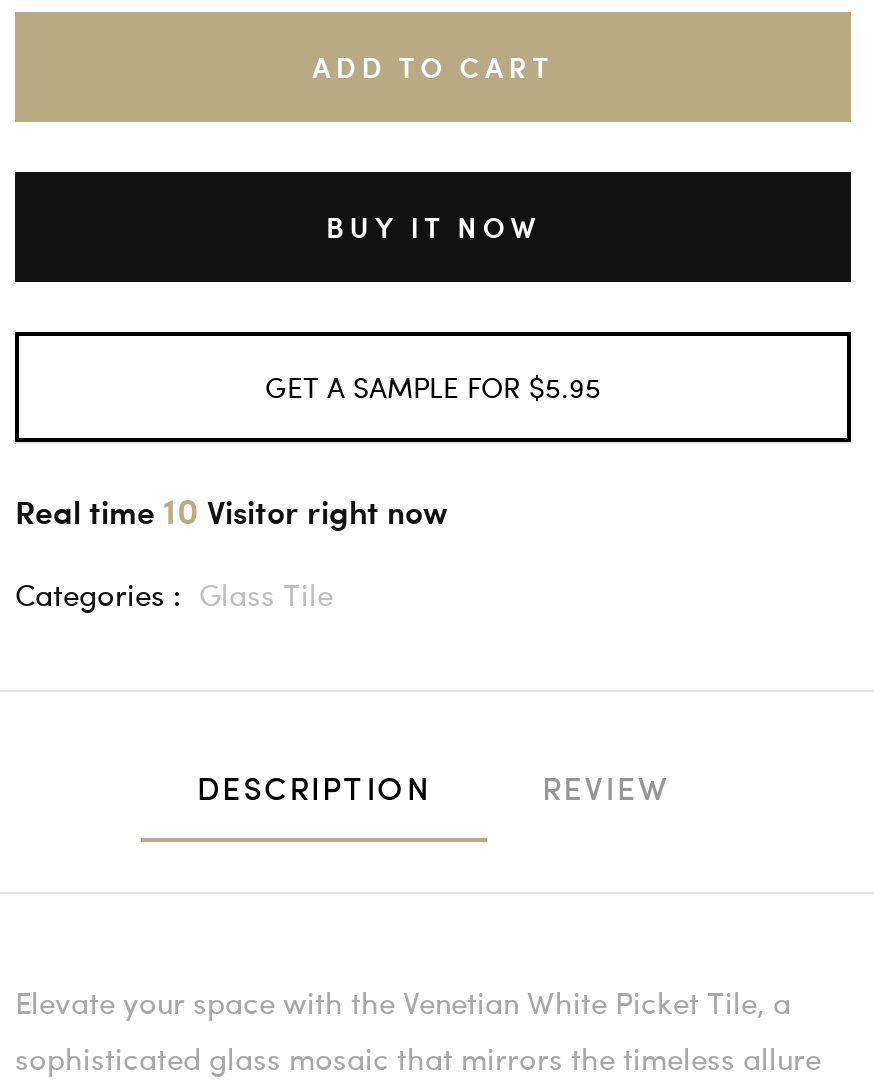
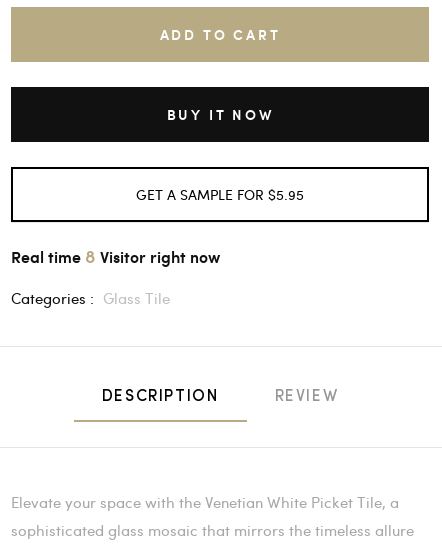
[15,485,447,537] Real time 10 Visitor right now -> [11,243,220,269] Real time 8 Visitor right now

